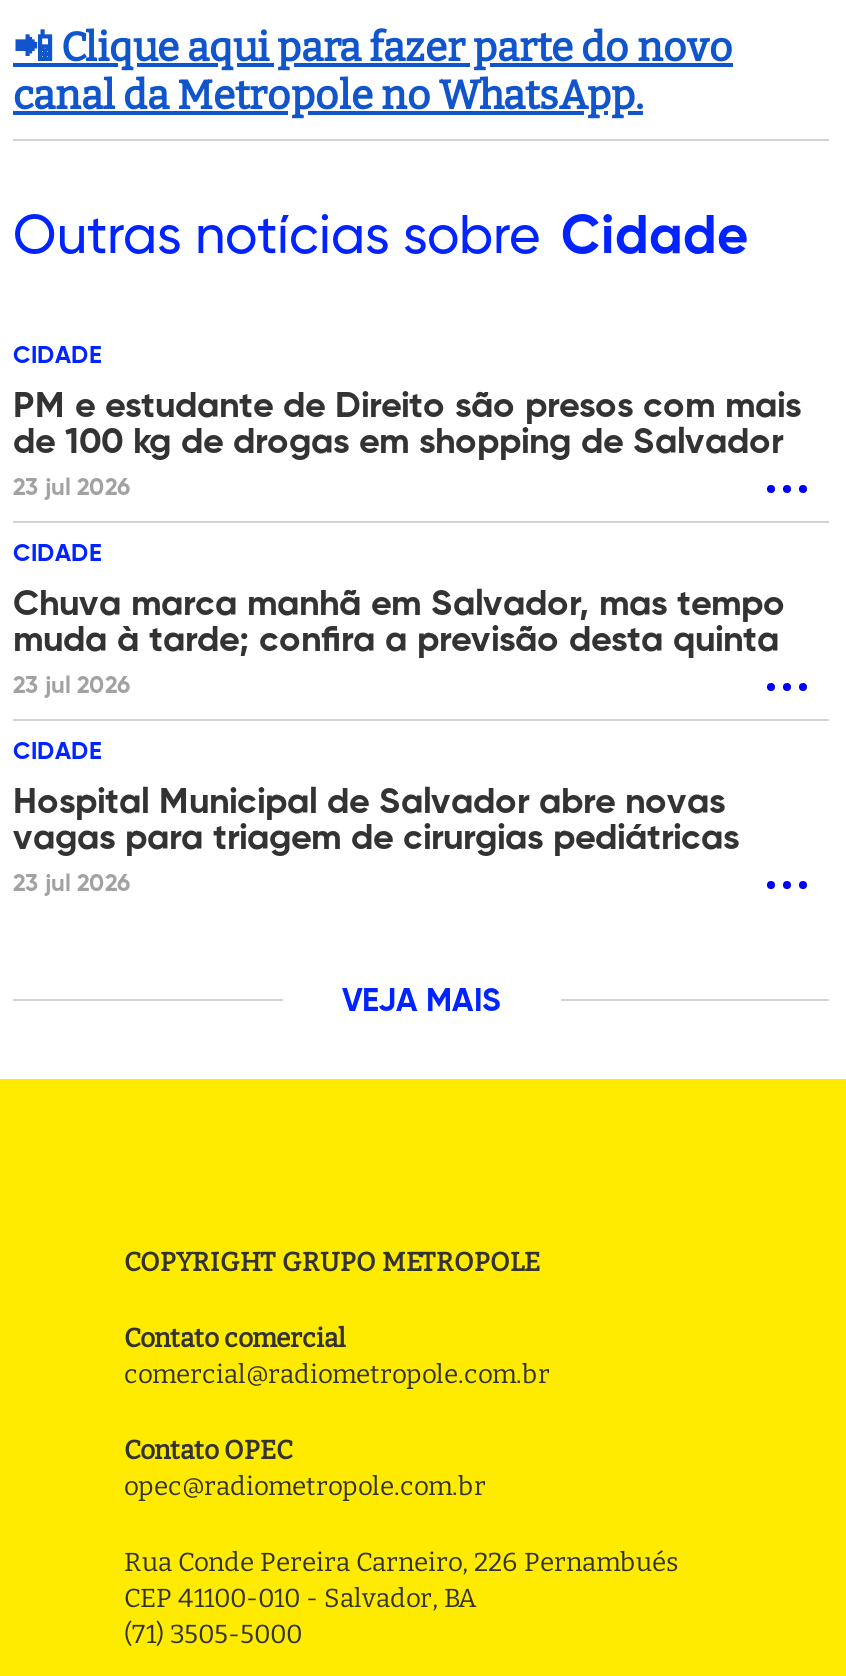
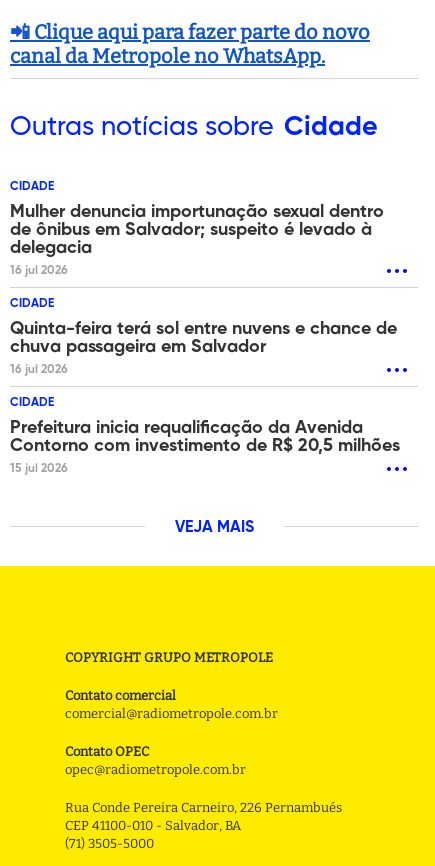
[13,390,801,502] PM e estudante de Direito são presos com mais | de 100 kg de drogas em shopping de Salvador | 23 jul 2026 -> [10,203,384,277] Mulher denuncia importunação sexual dentro | de ônibus em Salvador; suspeito é levado à | delegacia | 16 jul 2026
[13,588,785,700] Chuva marca manhã em Salvador, mas tempo | muda à tarde; confira a previsão desta quinta | 23 jul 2026 -> [10,320,397,376] Quinta-feira terá sol entre nuvens e chance de | chuva passageira em Salvador | 16 jul 2026
[13,786,739,898] Hospital Municipal de Salvador abre novas | vagas para triagem de cirurgias pediátricas | 23 jul 2026 -> [10,419,400,475] Prefeitura inicia requalificação da Avenida | Contorno com investimento de R$ 20,5 milhões | 15 jul 2026

